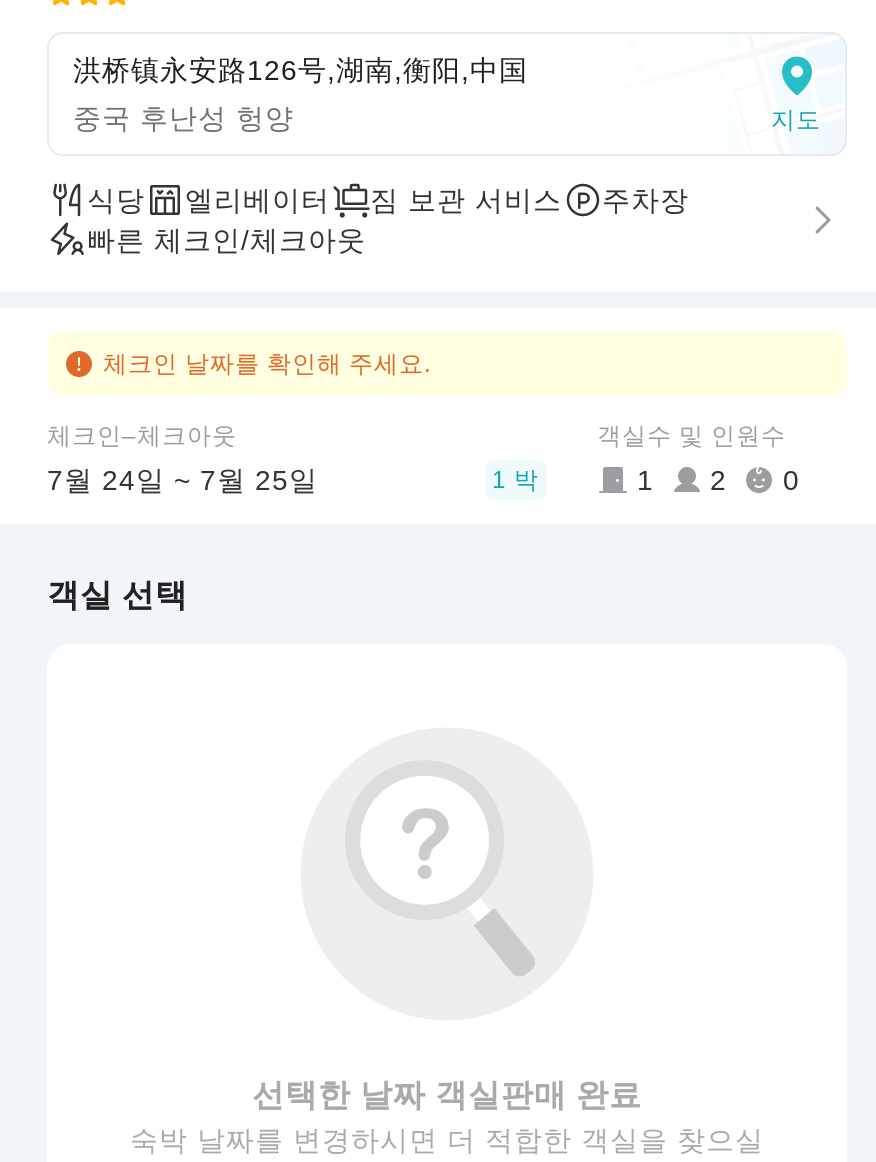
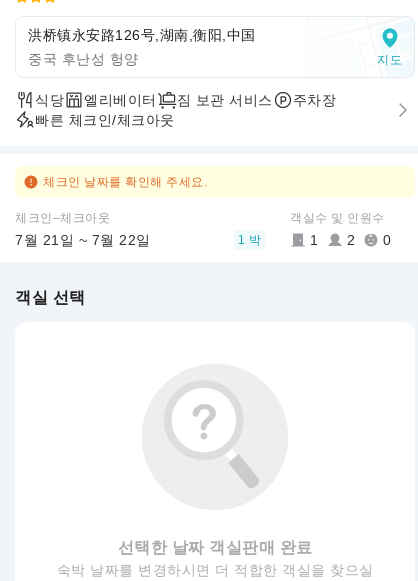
[47,464,318,496] 7월 24일 ~ 7월 25일 -> [15,232,150,248] 7월 21일 ~ 7월 22일

